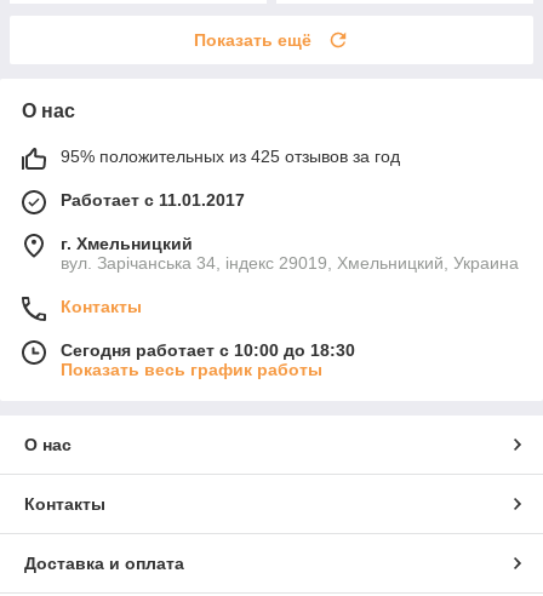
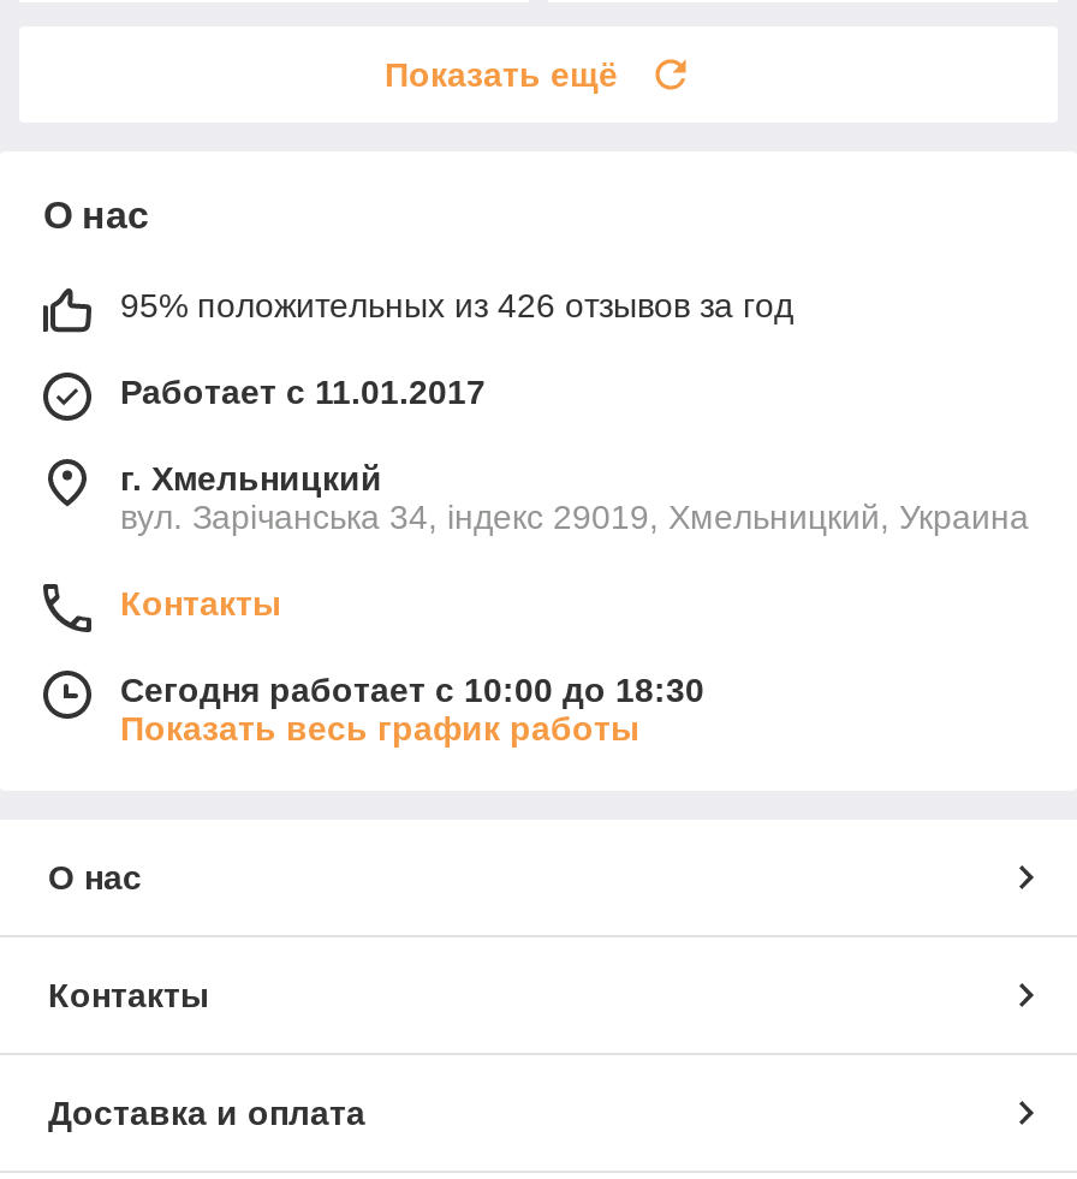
[61,146,400,166] 95% положительных из 425 отзывов за год -> [120,286,793,324] 95% положительных из 426 отзывов за год

